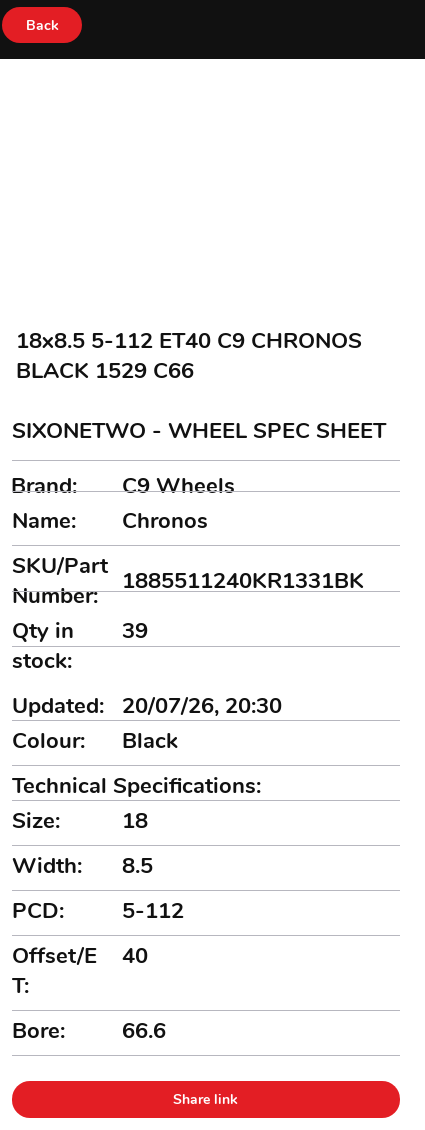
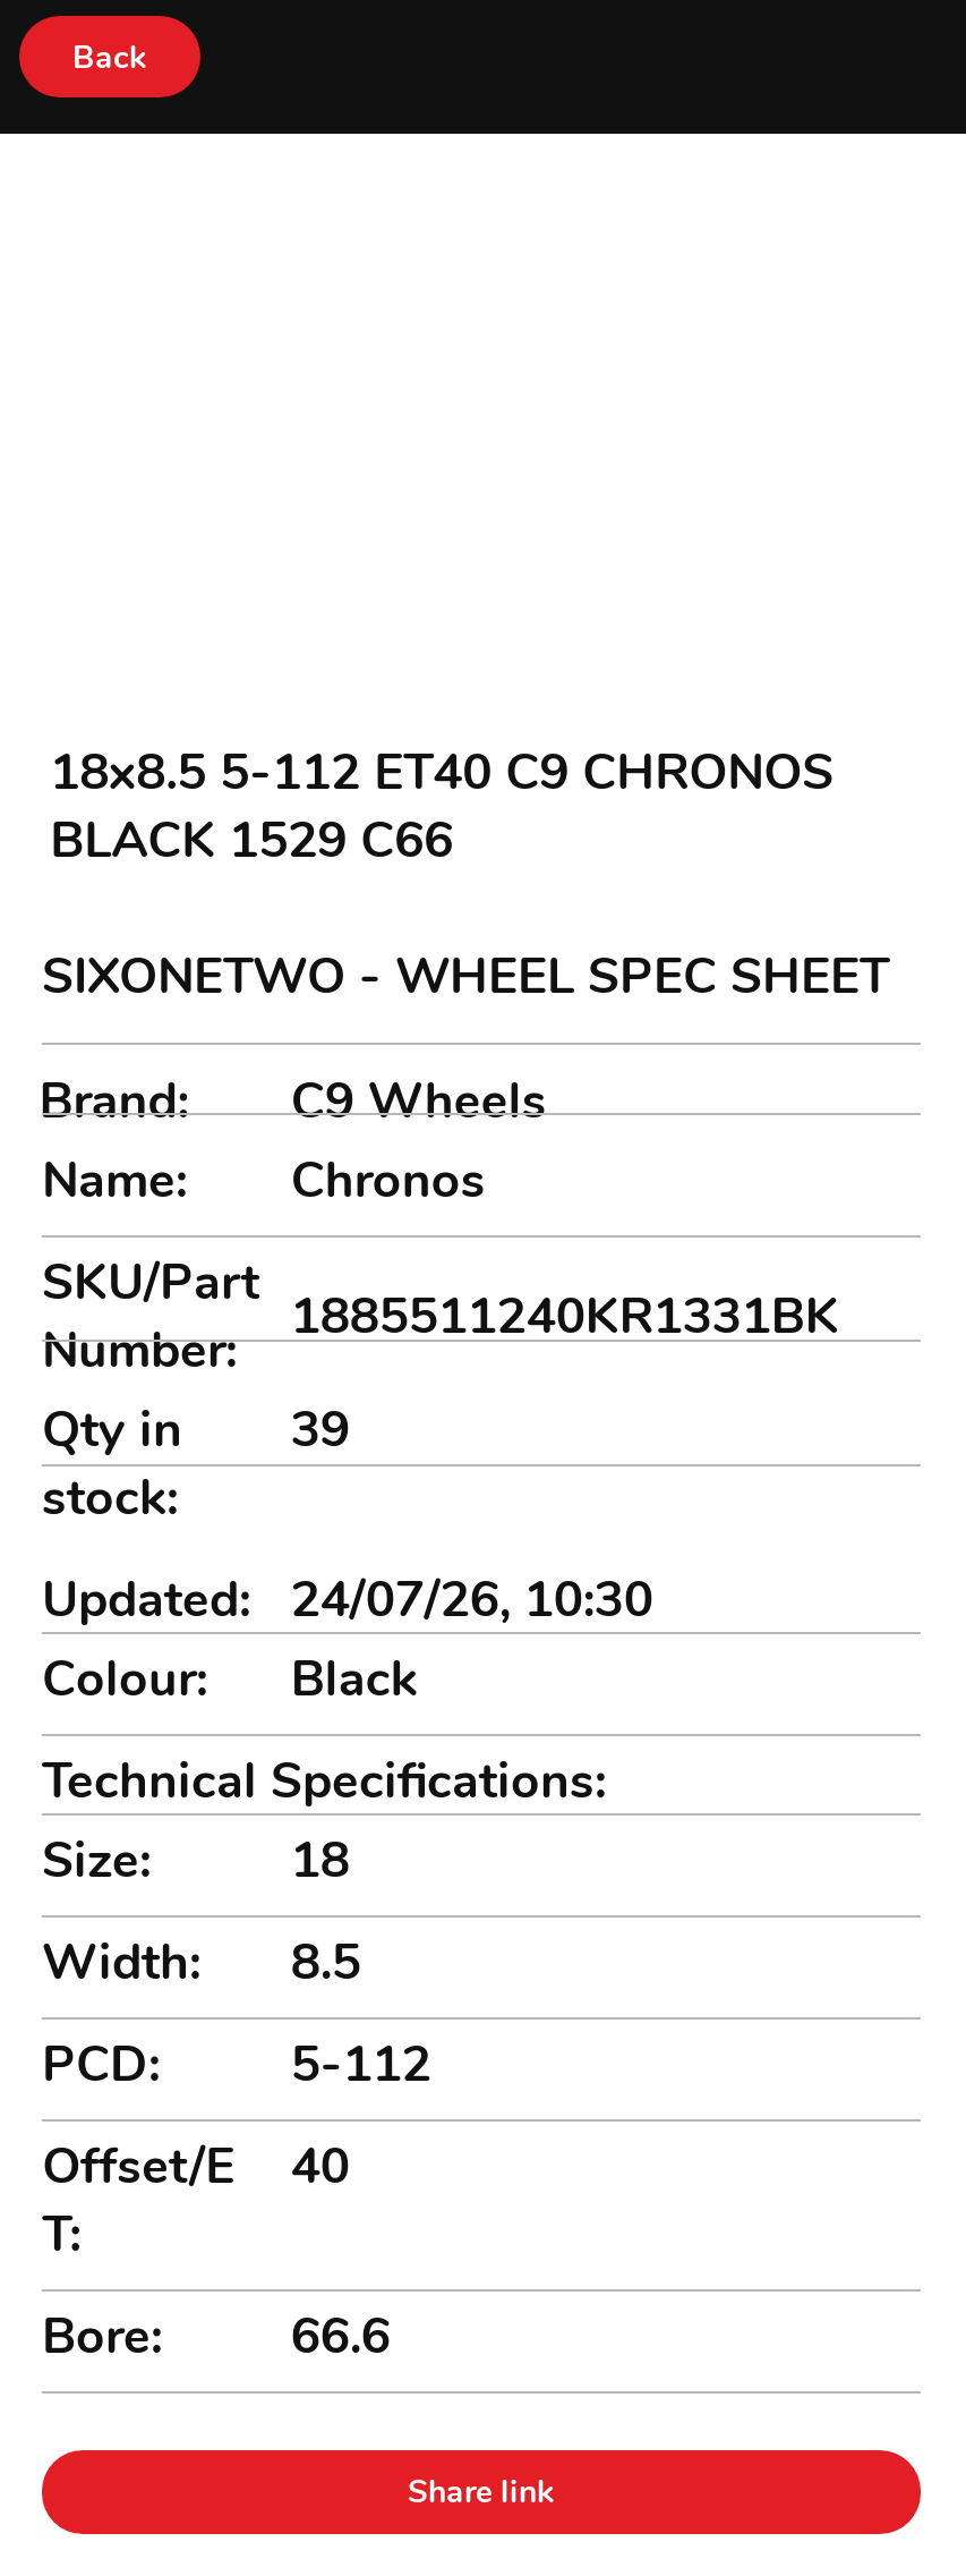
[12,691,282,721] Updated: 20/07/26, 20:30 -> [42,1566,653,1634] Updated: 24/07/26, 10:30

